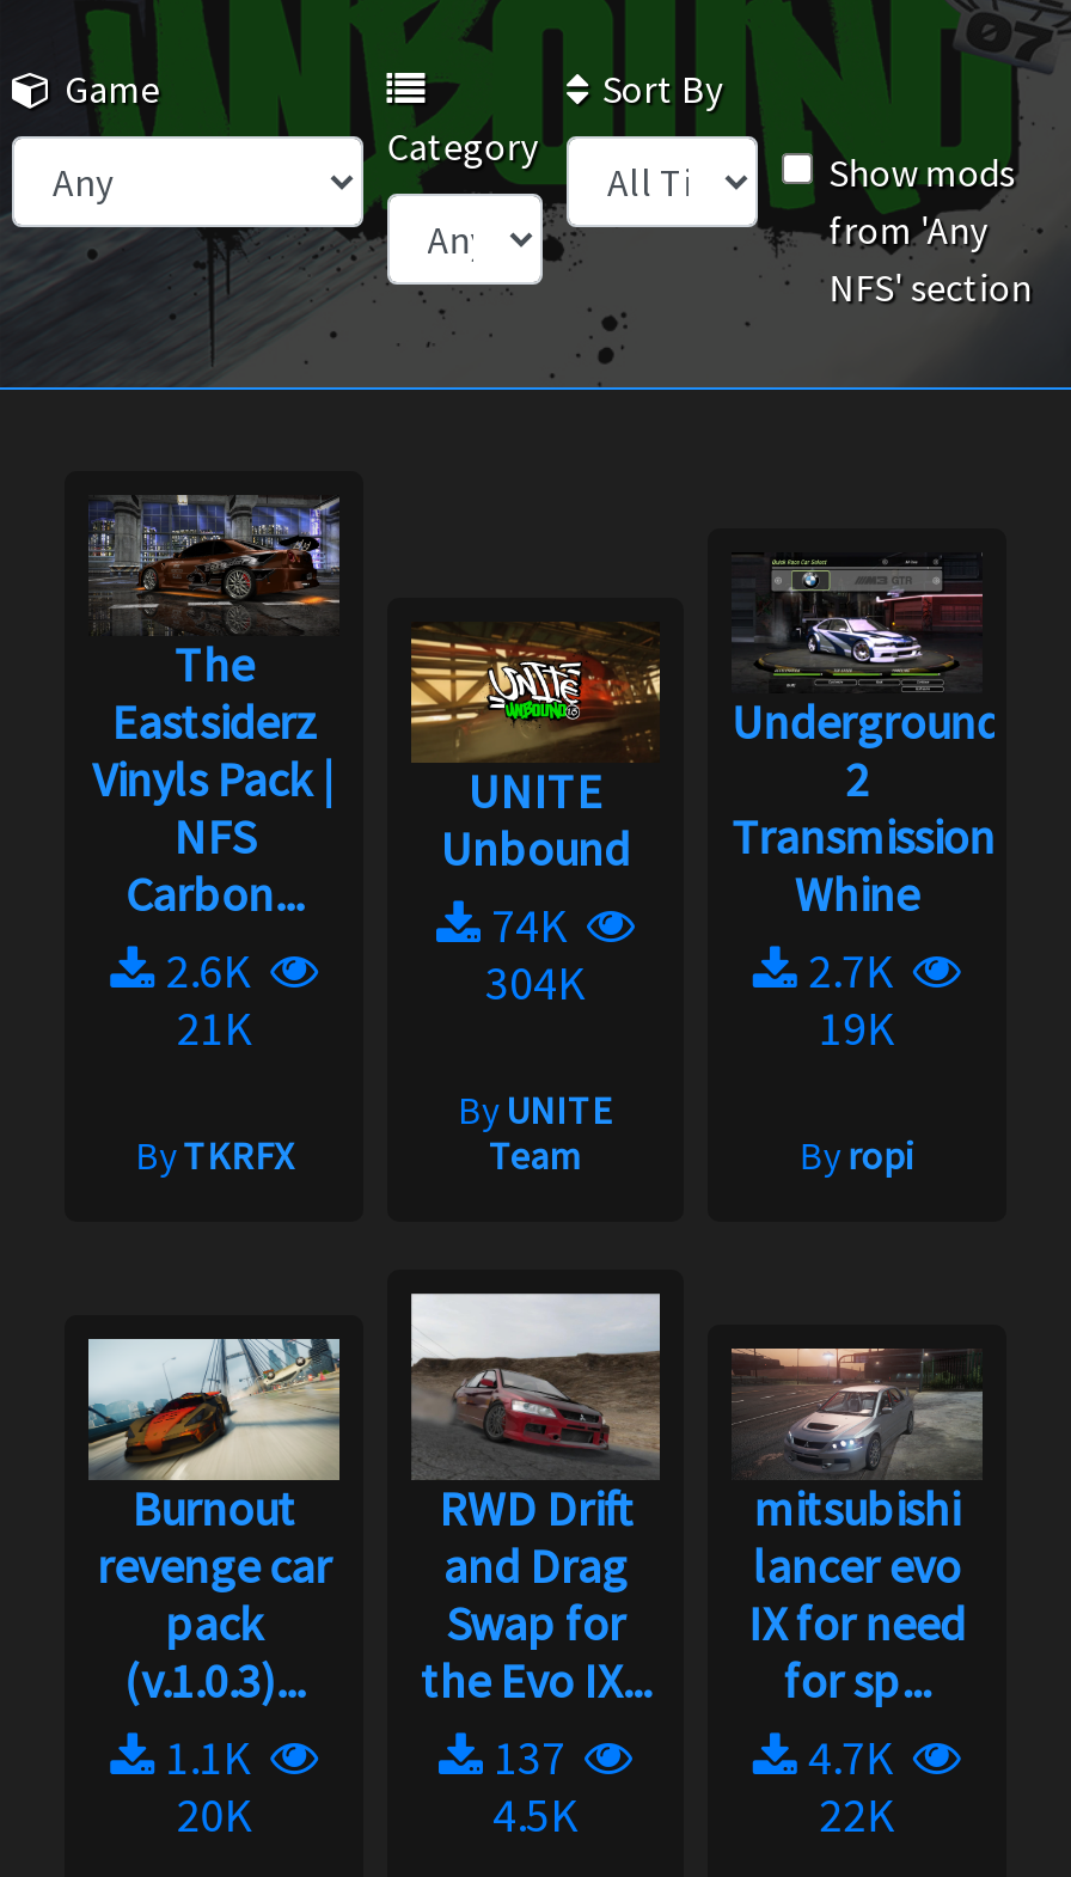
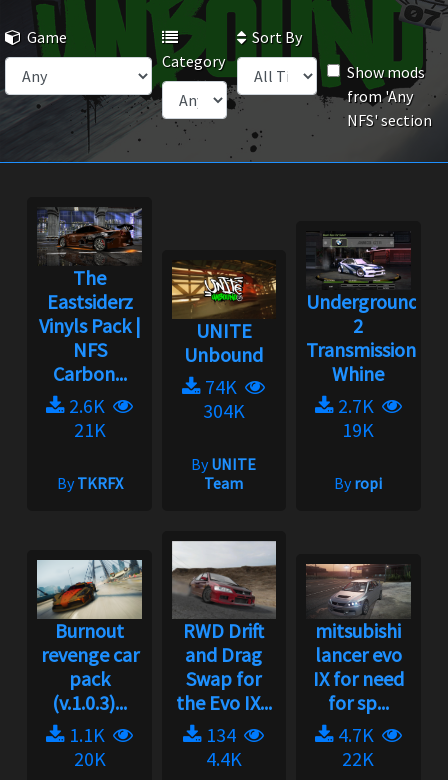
[484,1726,585,1844] 137 | 4.5K -> [202,722,244,771] 134 | 4.4K

